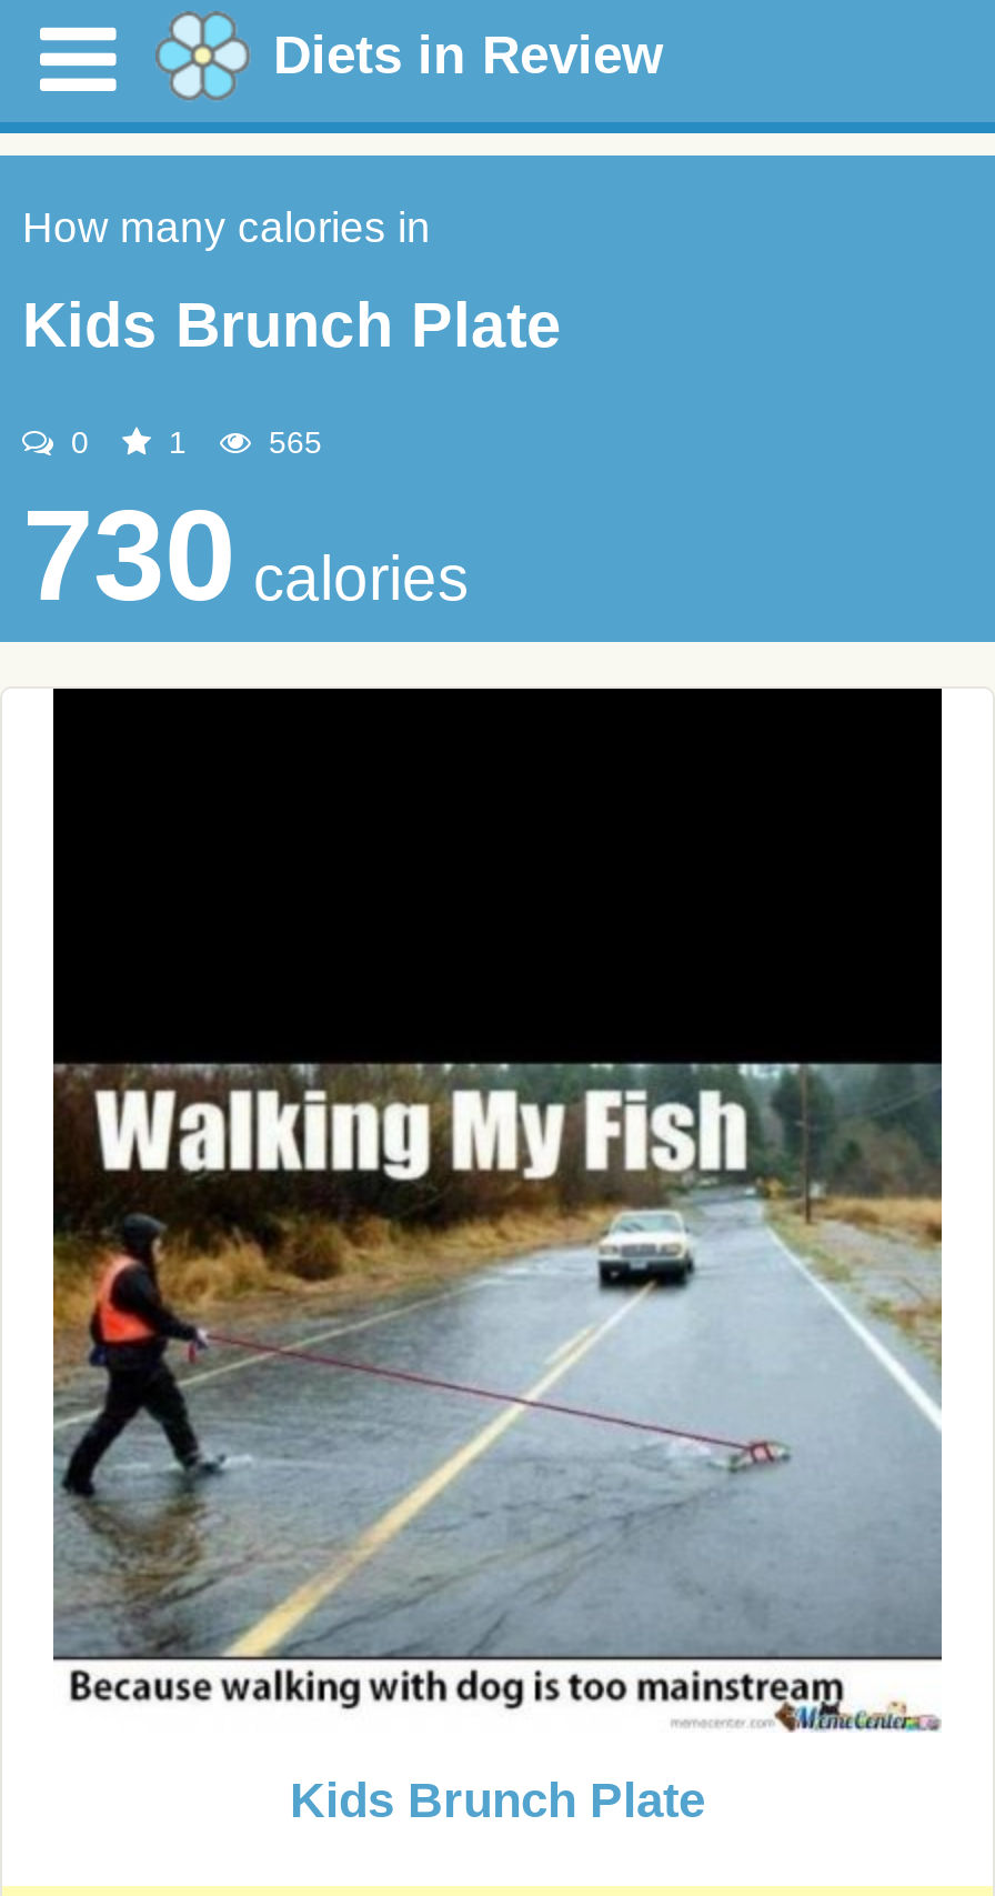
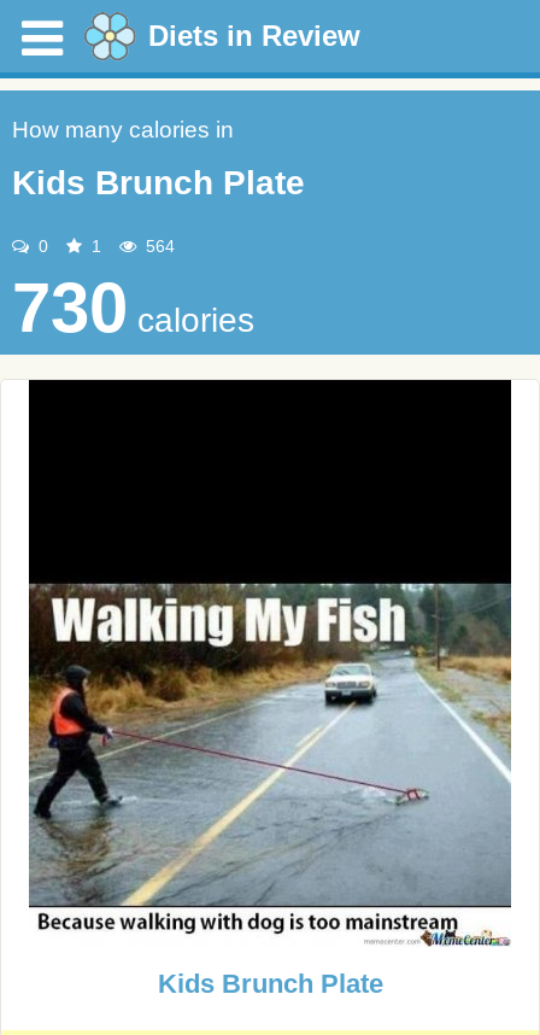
[260,424,322,460] 565 -> [141,236,175,256] 564

